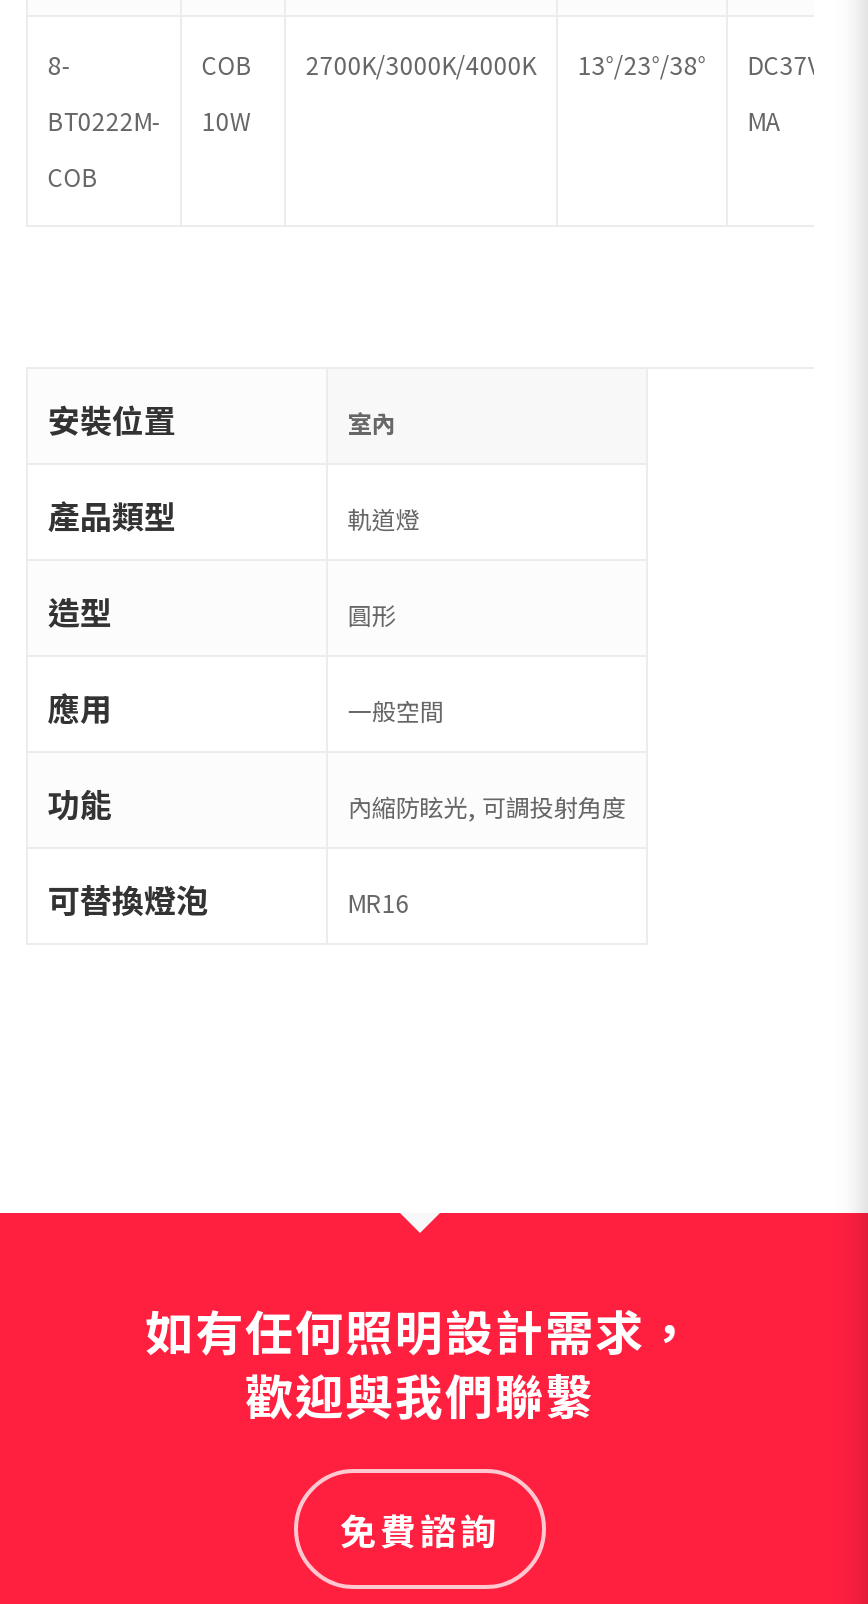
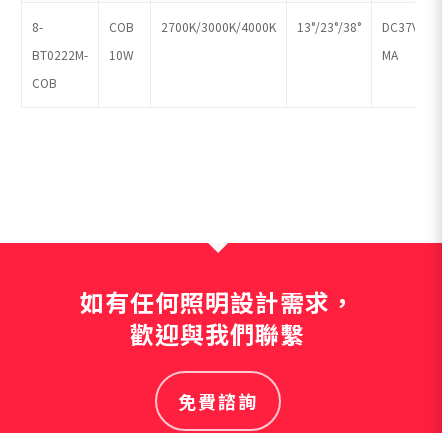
[48,395,626,923] 安裝位置 | 室內 | 產品類型 | 軌道燈 | 造型 | 圓形 | 應用 | 一般空間 | 功能 | 內縮防眩光, 可調投射角度 | 可替換燈泡 | MR16 -> none

